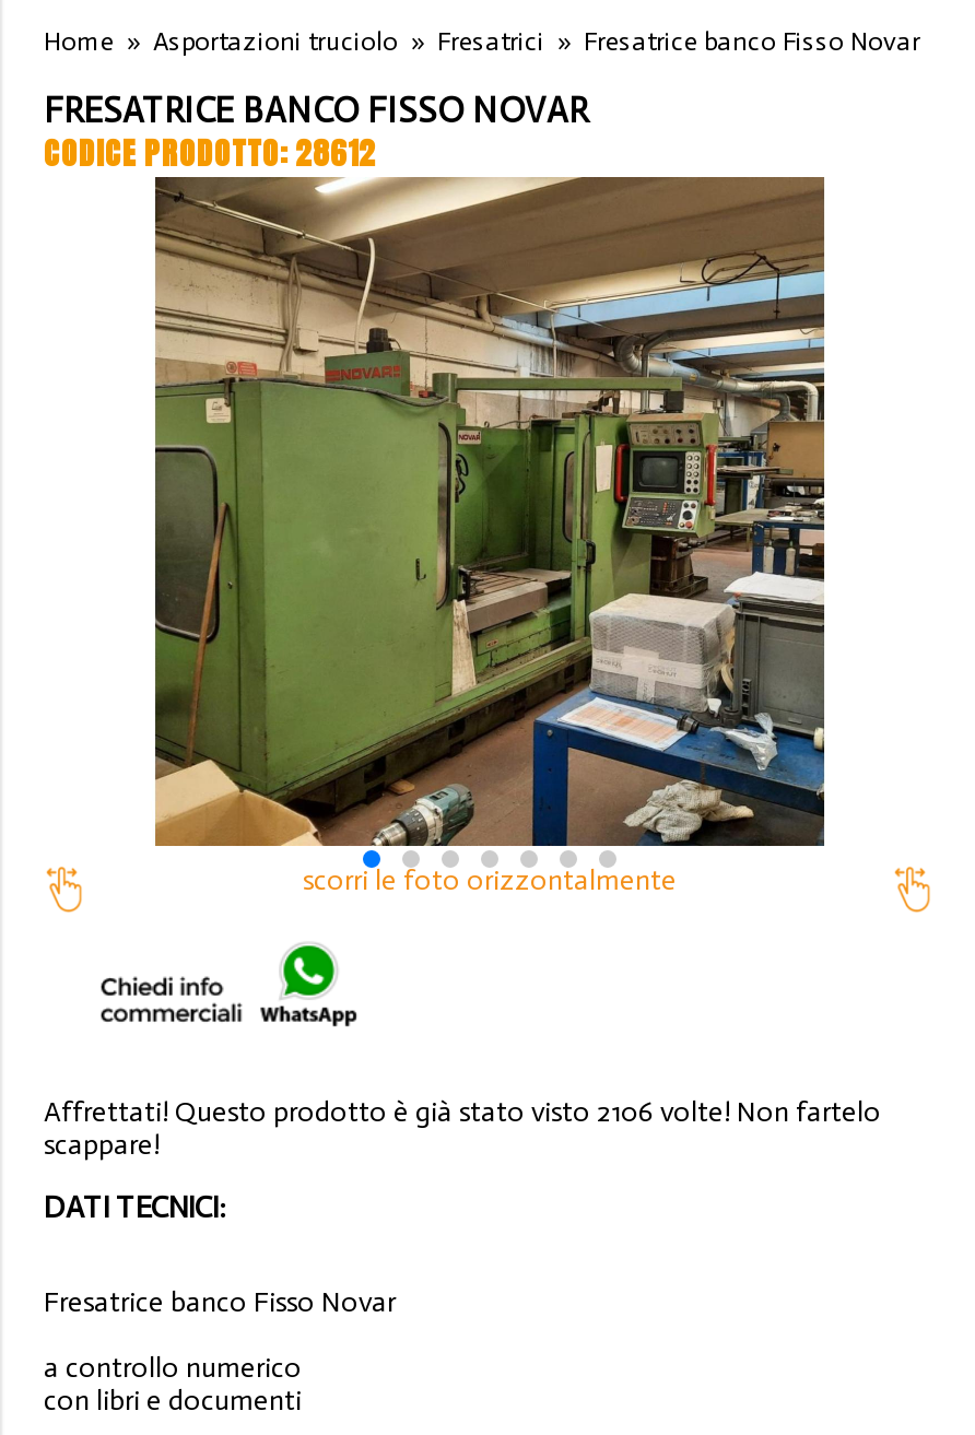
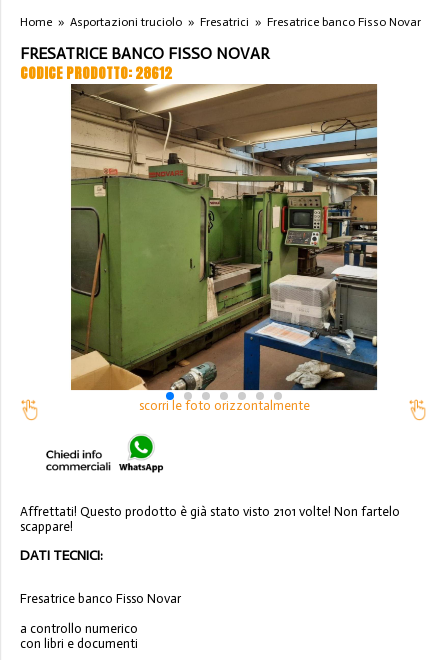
[44,1096,881,1129] Affrettati! Questo prodotto è già stato visto 2106 volte! Non fartelo -> [20,504,400,519] Affrettati! Questo prodotto è già stato visto 2101 volte! Non fartelo

